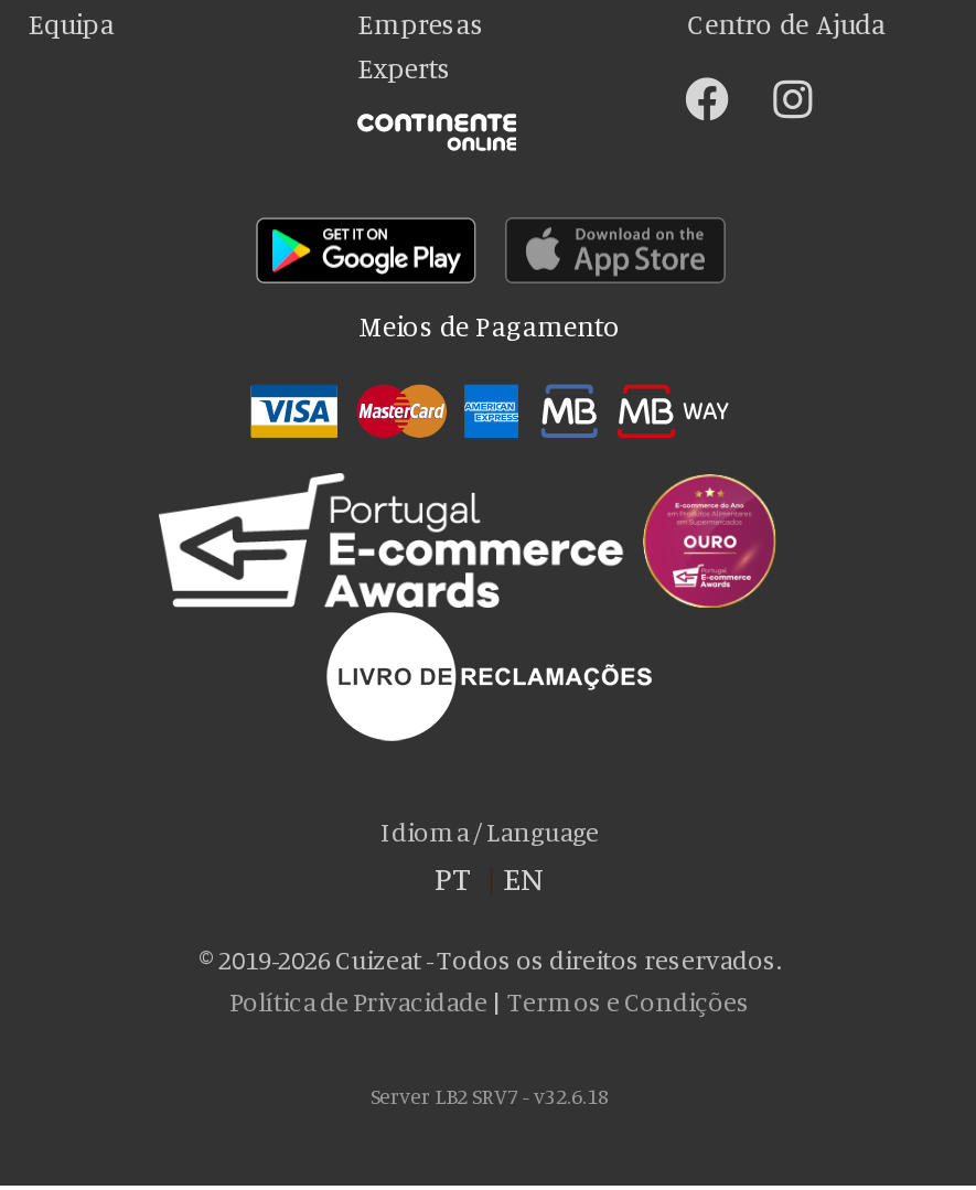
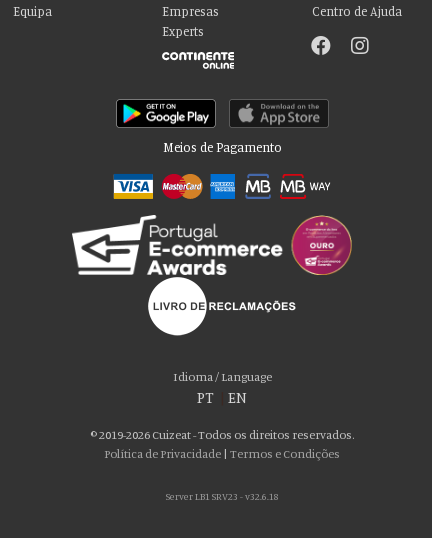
[371,1081,609,1108] Server LB2 SRV7 - v32.6.18 -> [165,490,278,502] Server LB1 SRV23 - v32.6.18

